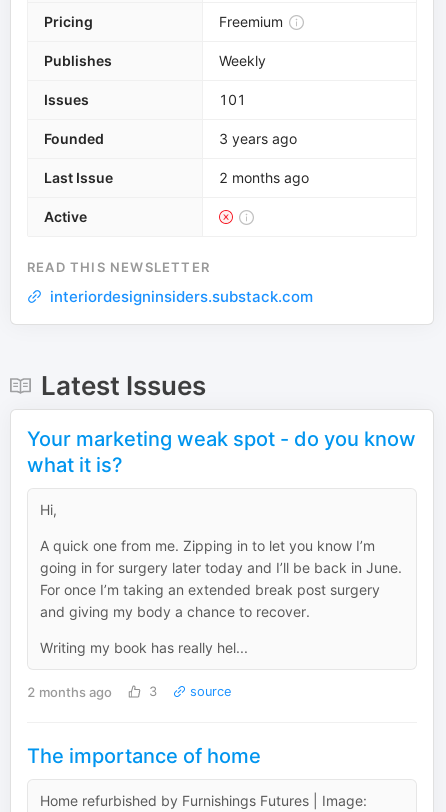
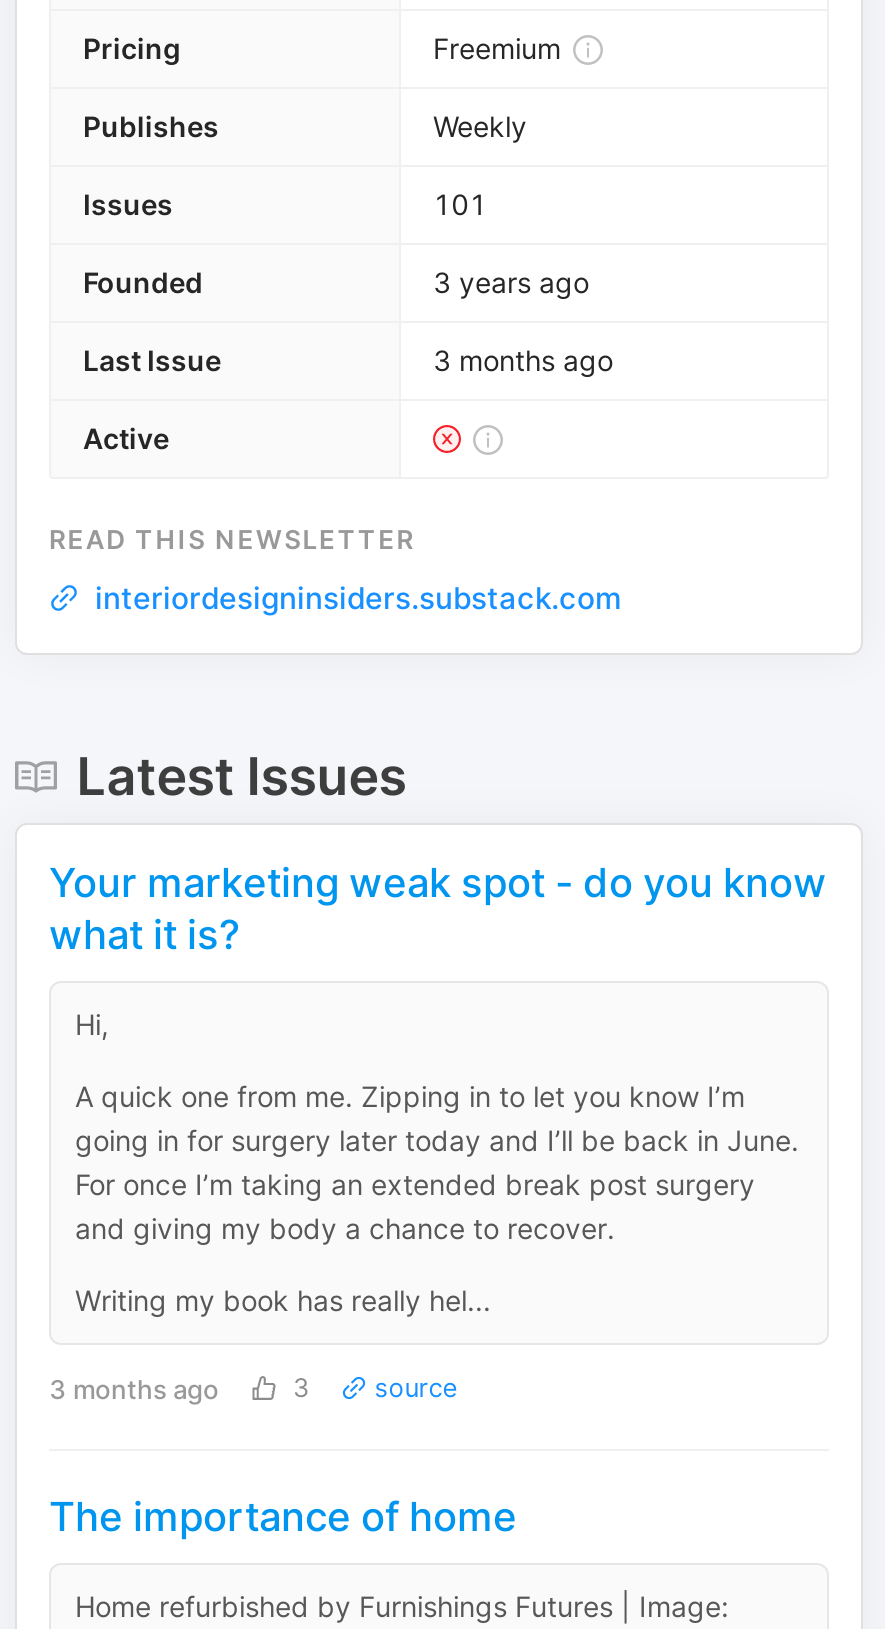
[219,169,309,186] 2 months ago -> [433,343,613,377] 3 months ago
[27,683,112,699] 2 months ago -> [49,1372,219,1404] 3 months ago

